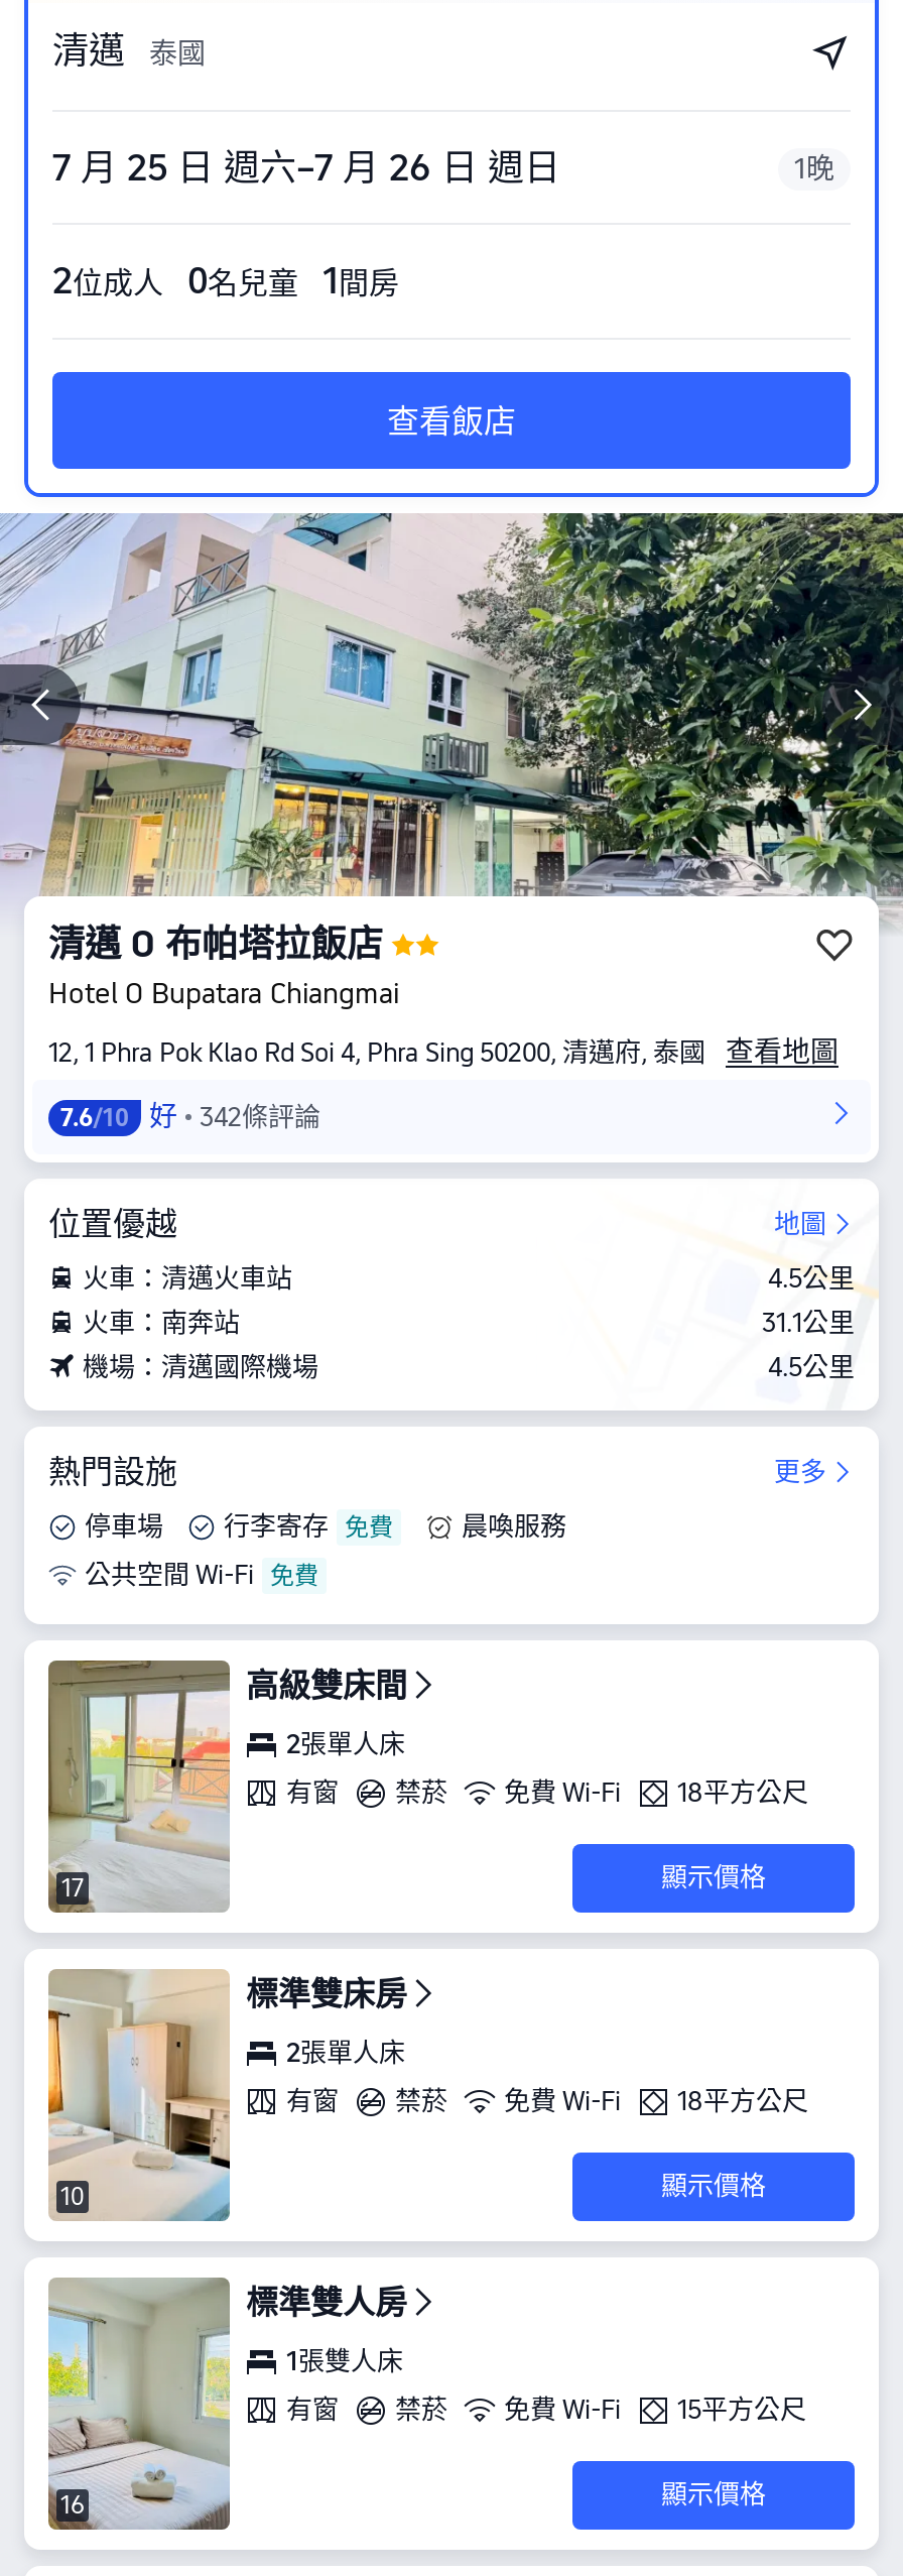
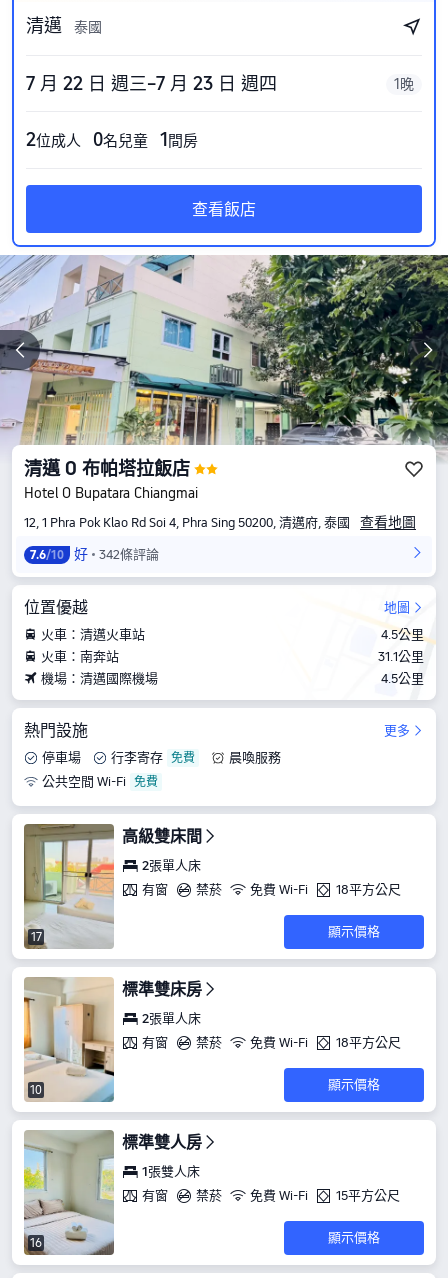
[52,146,560,189] 7 月 25 日 週六–7 月 26 日 週日 -> [26,73,277,94] 7 月 22 日 週三–7 月 23 日 週四

